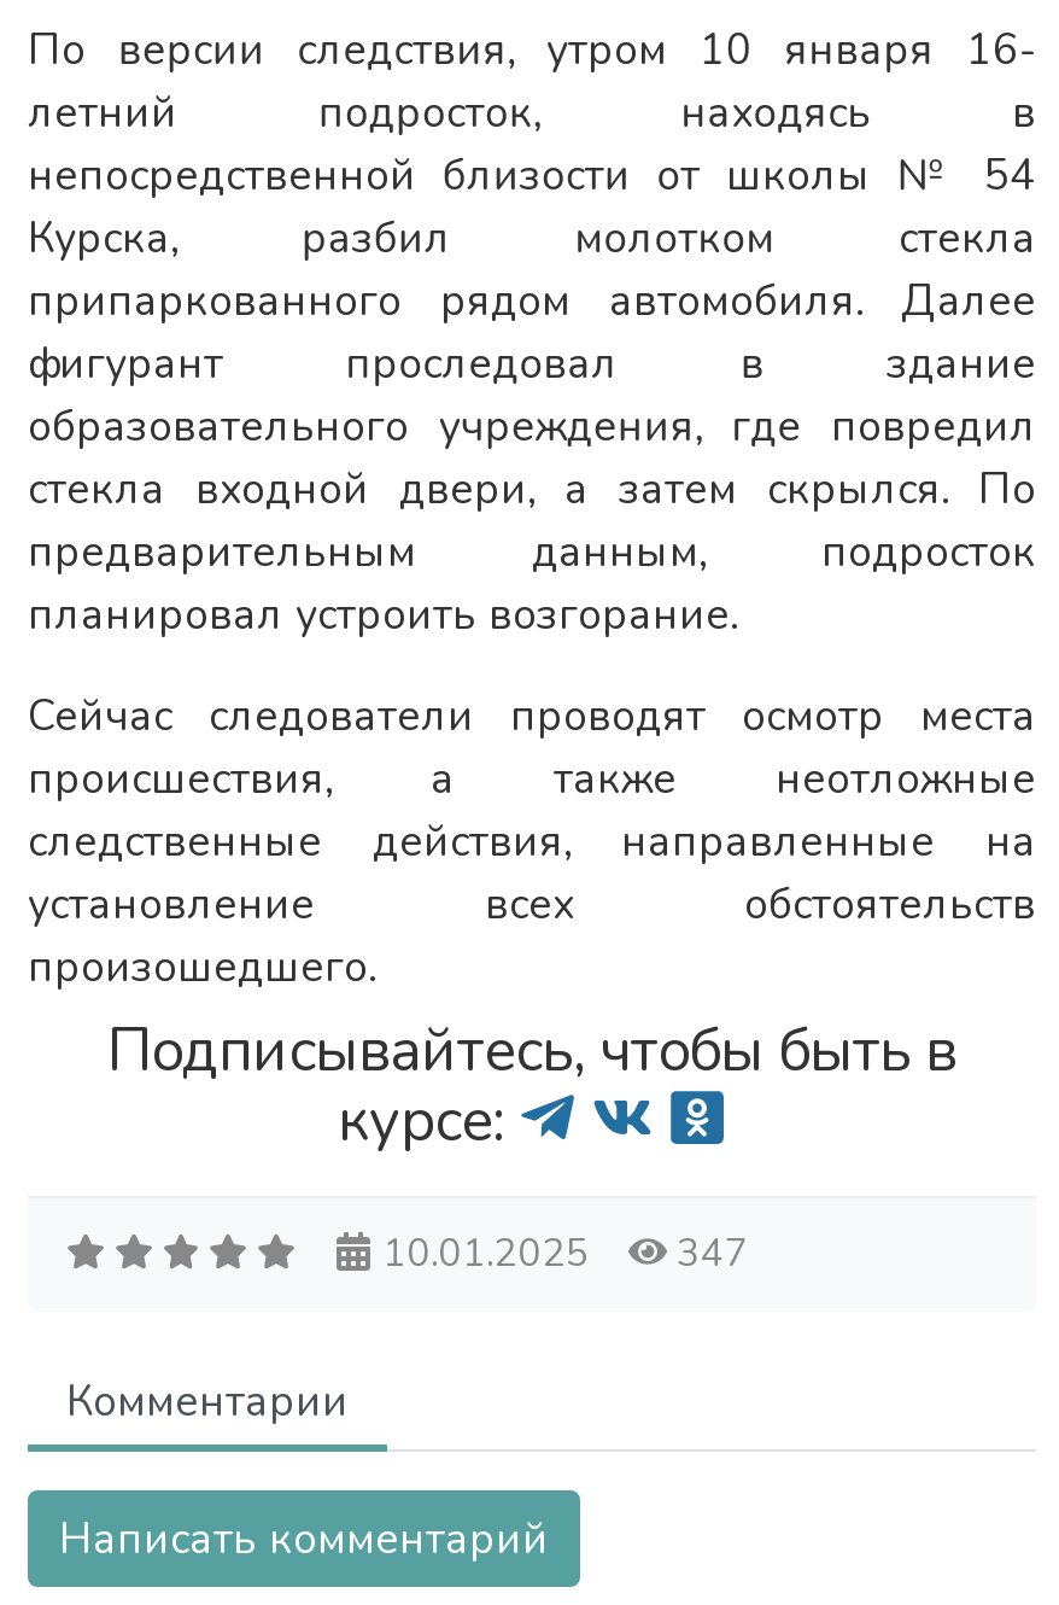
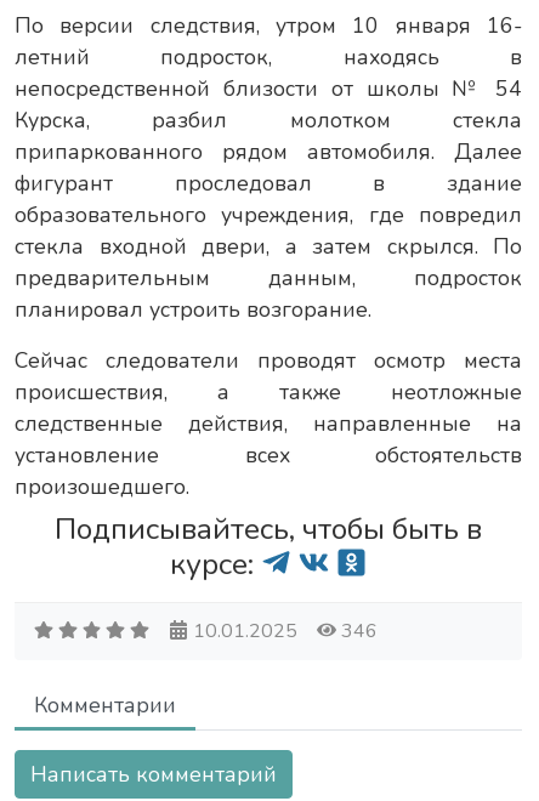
[382,1227,749,1280] 10.01.2025 347 -> [193,618,377,644] 10.01.2025 346

